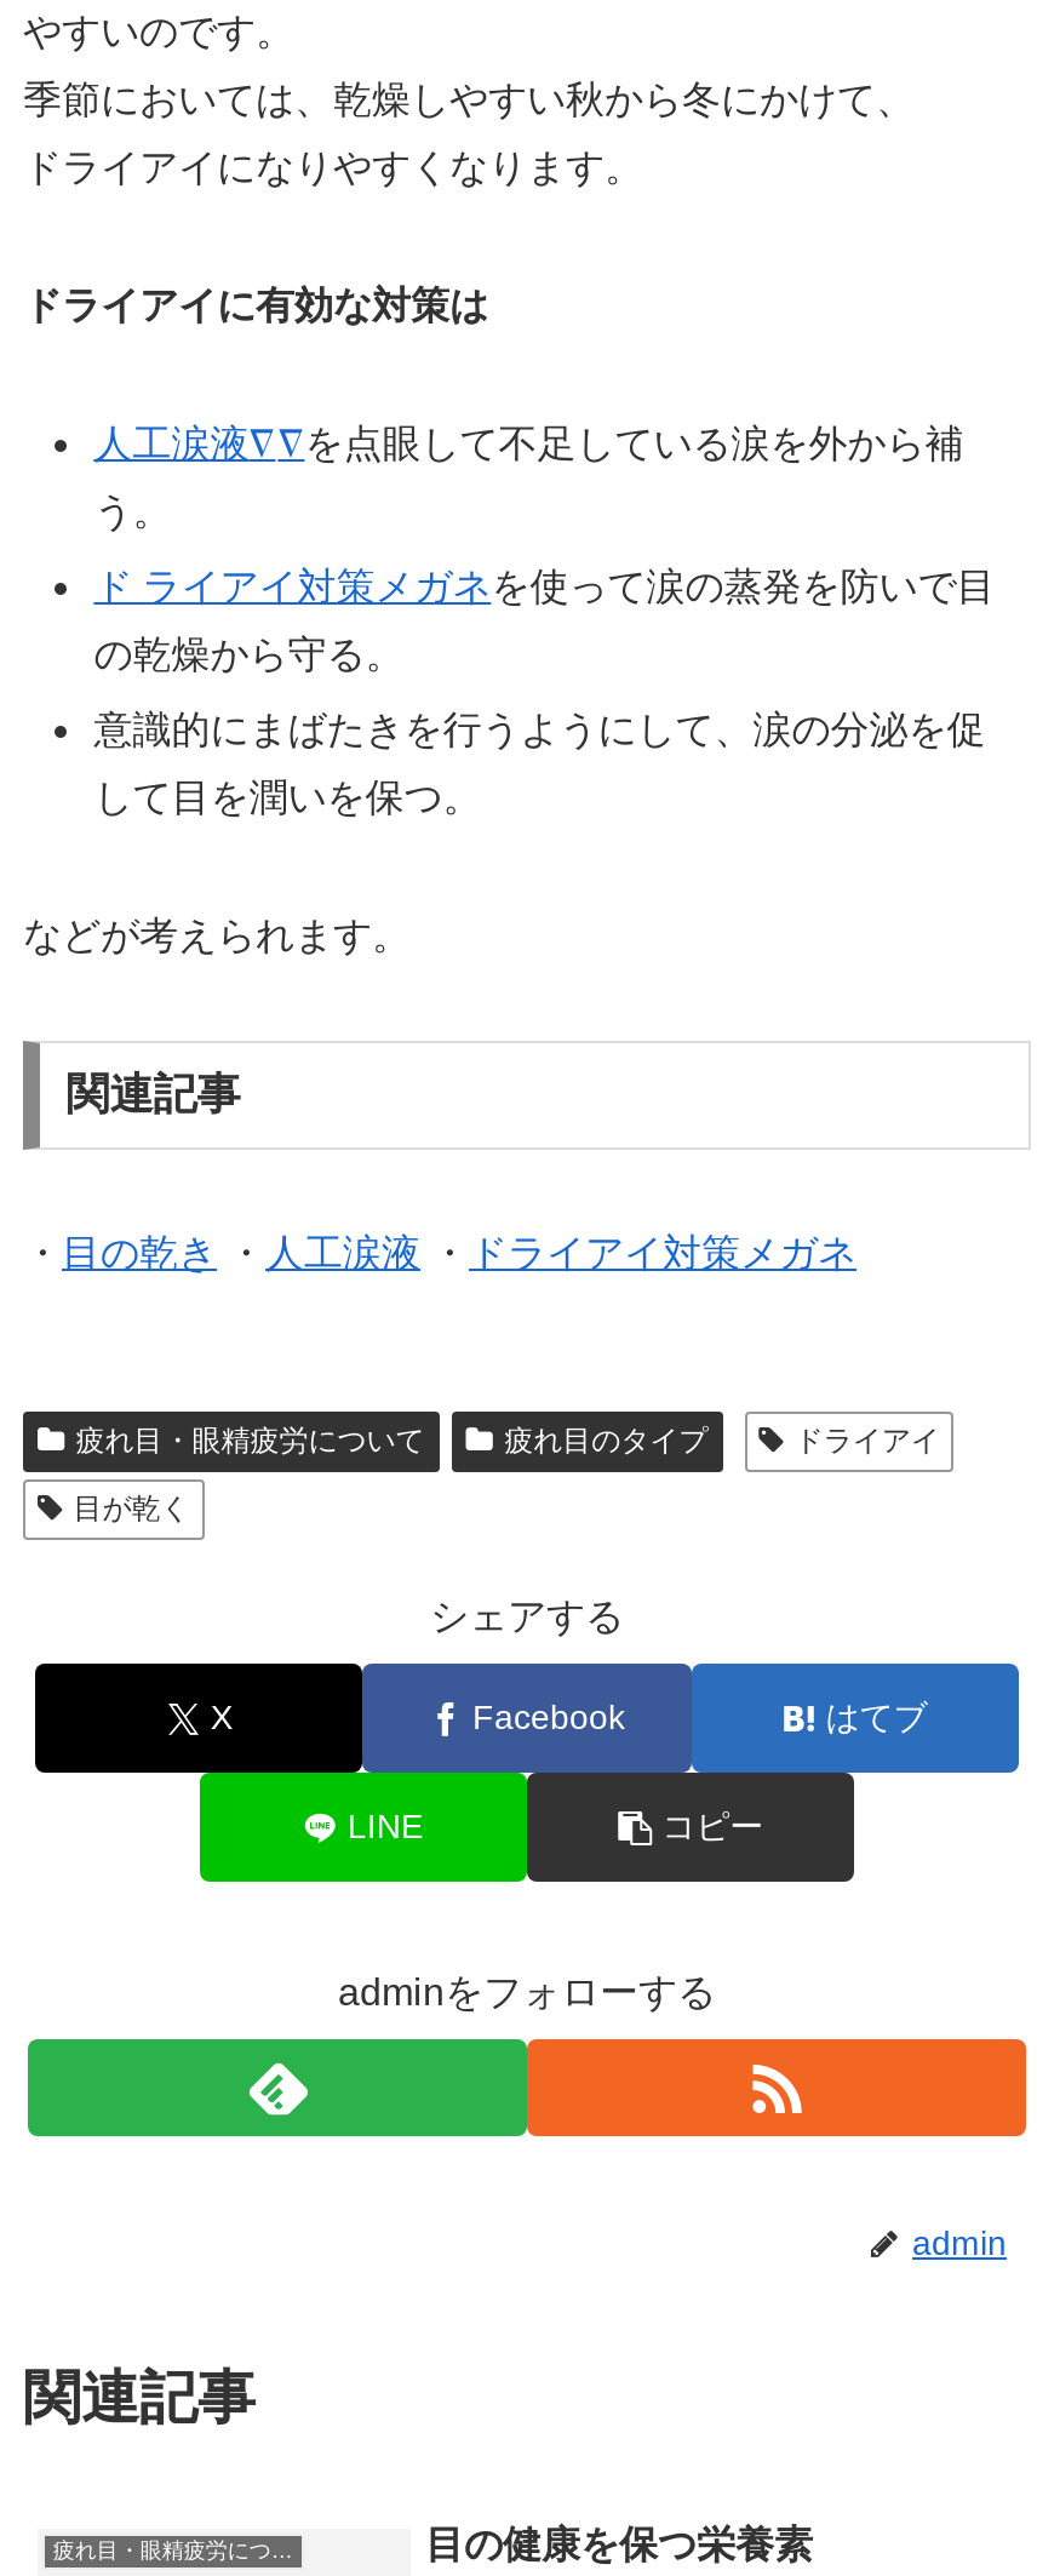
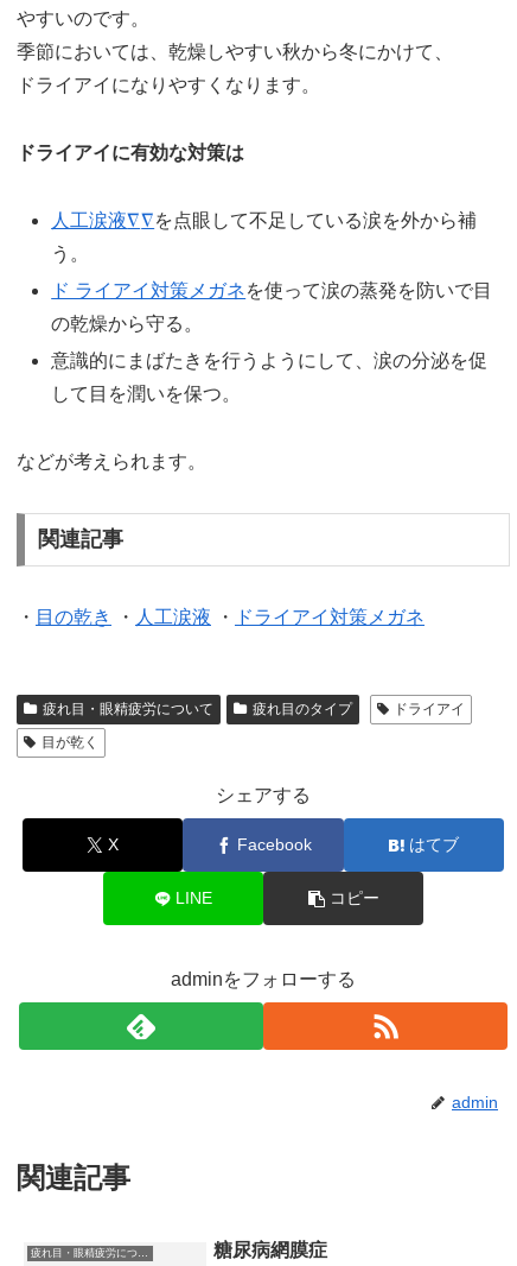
[425,2524,813,2565] 目の健康を保つ栄養素 -> [213,1240,327,1260] 糖尿病網膜症

